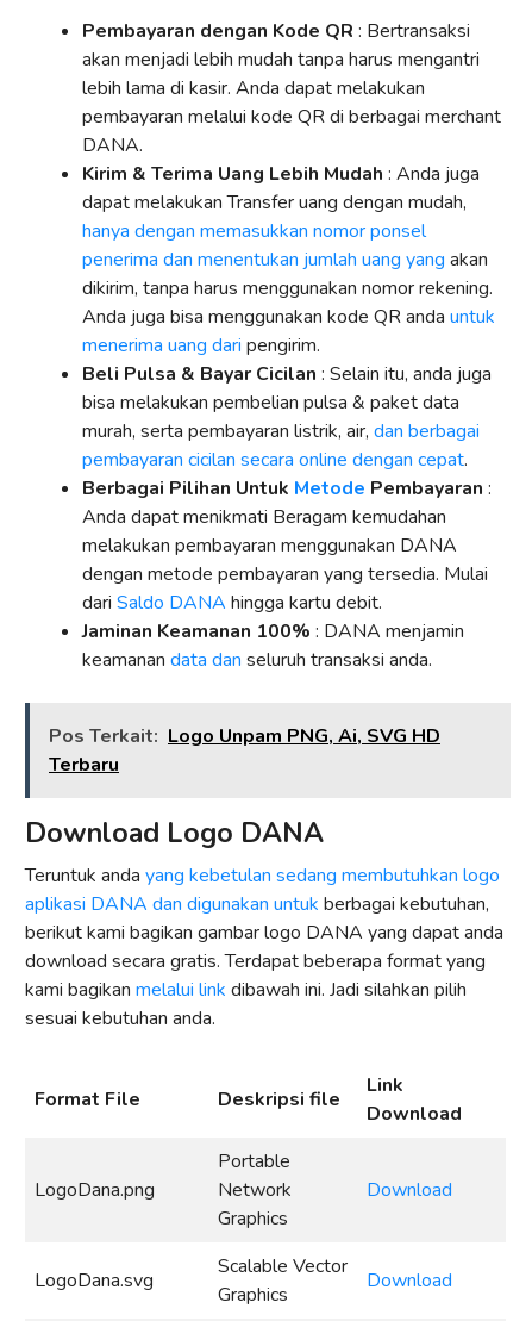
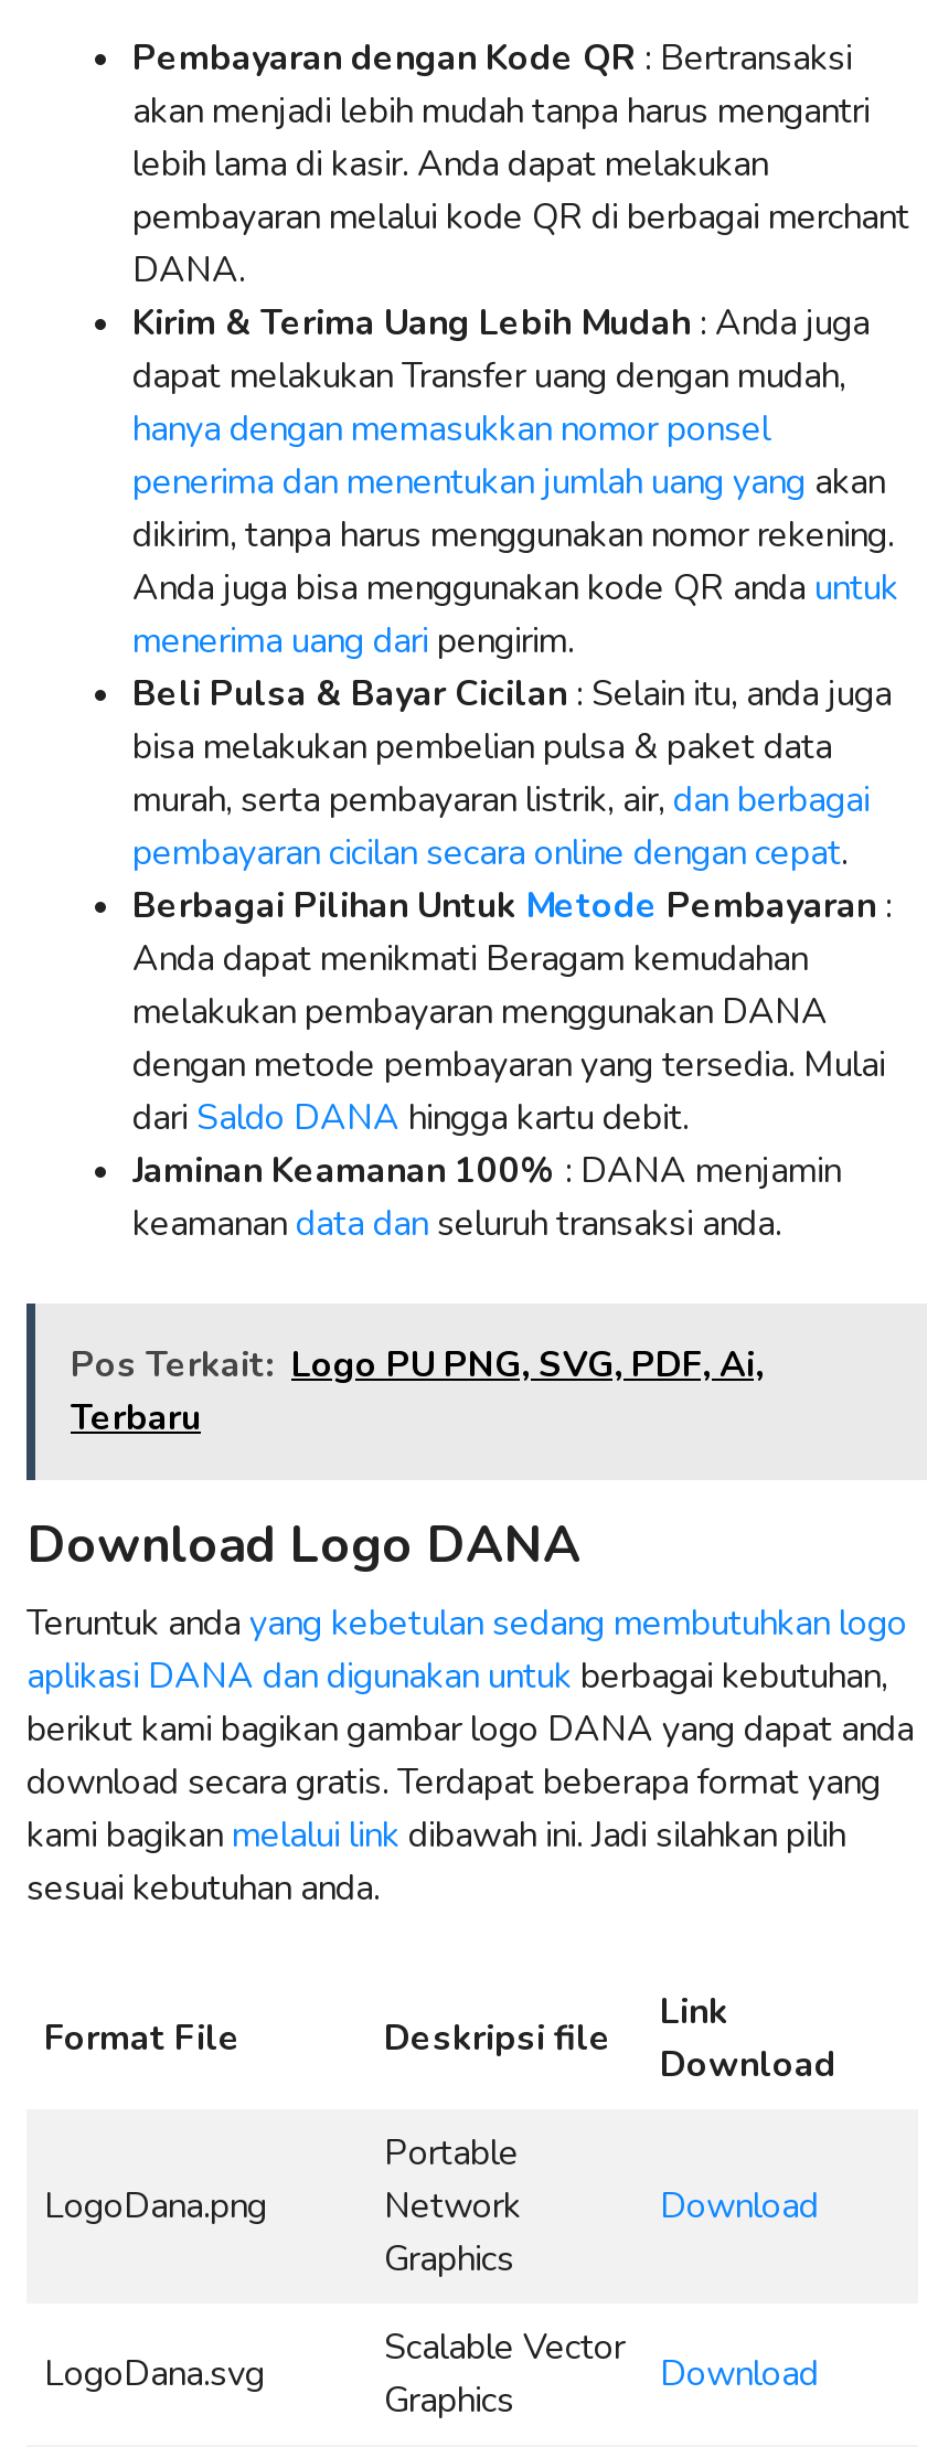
[49,722,440,749] Pos Terkait: Logo Unpam PNG, Ai, SVG HD -> [71,1340,764,1389] Pos Terkait: Logo PU PNG, SVG, PDF, Ai,

